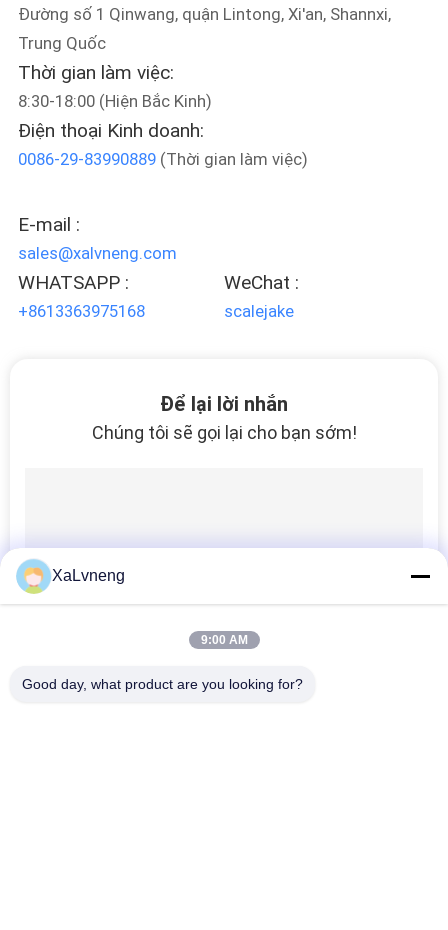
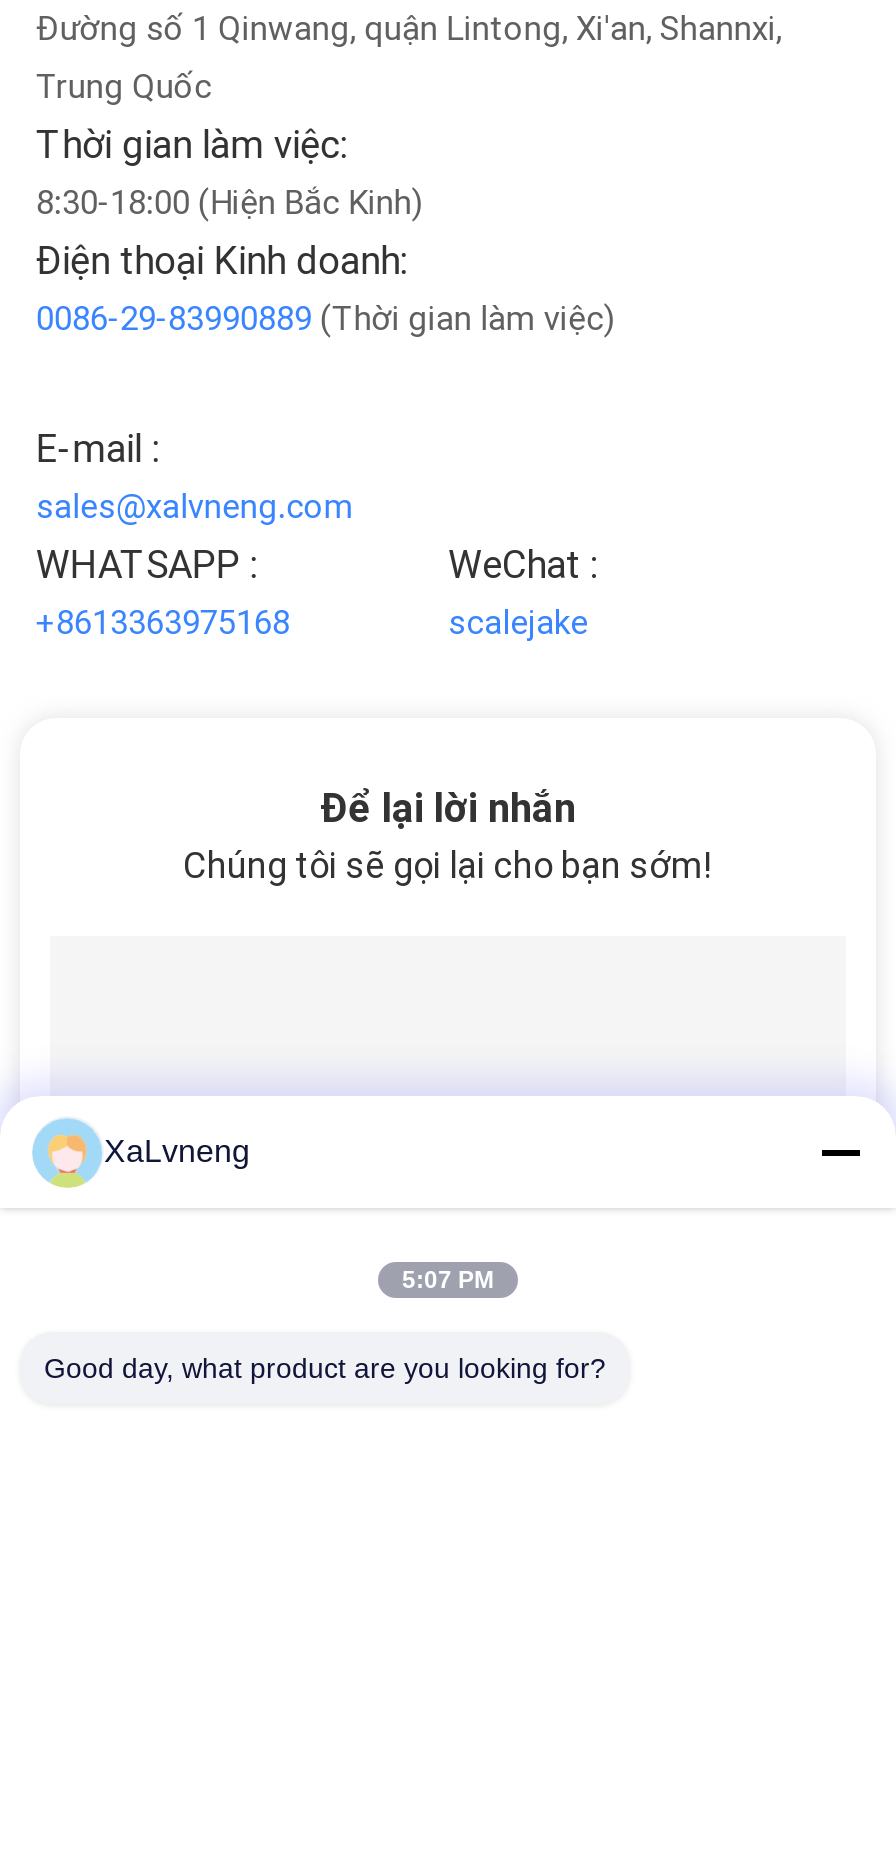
[200,633,247,647] 9:00 AM -> [402,1266,494,1294] 5:07 PM

